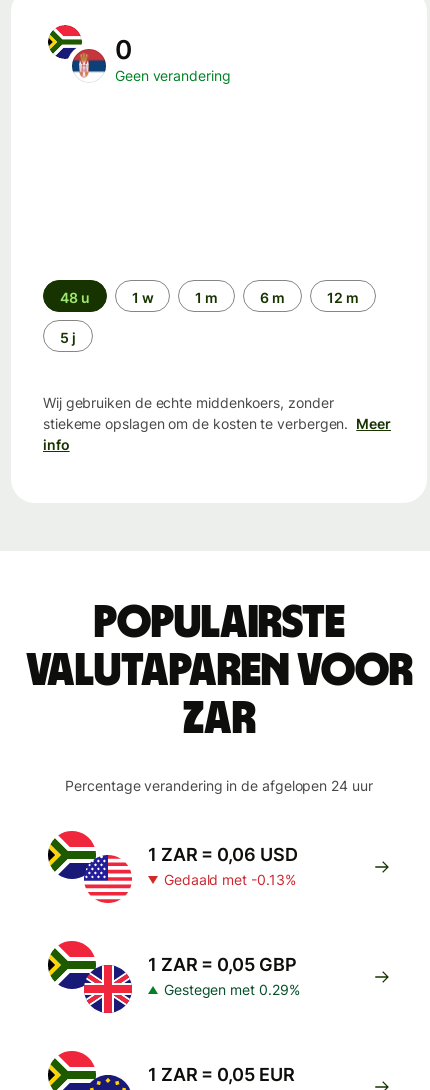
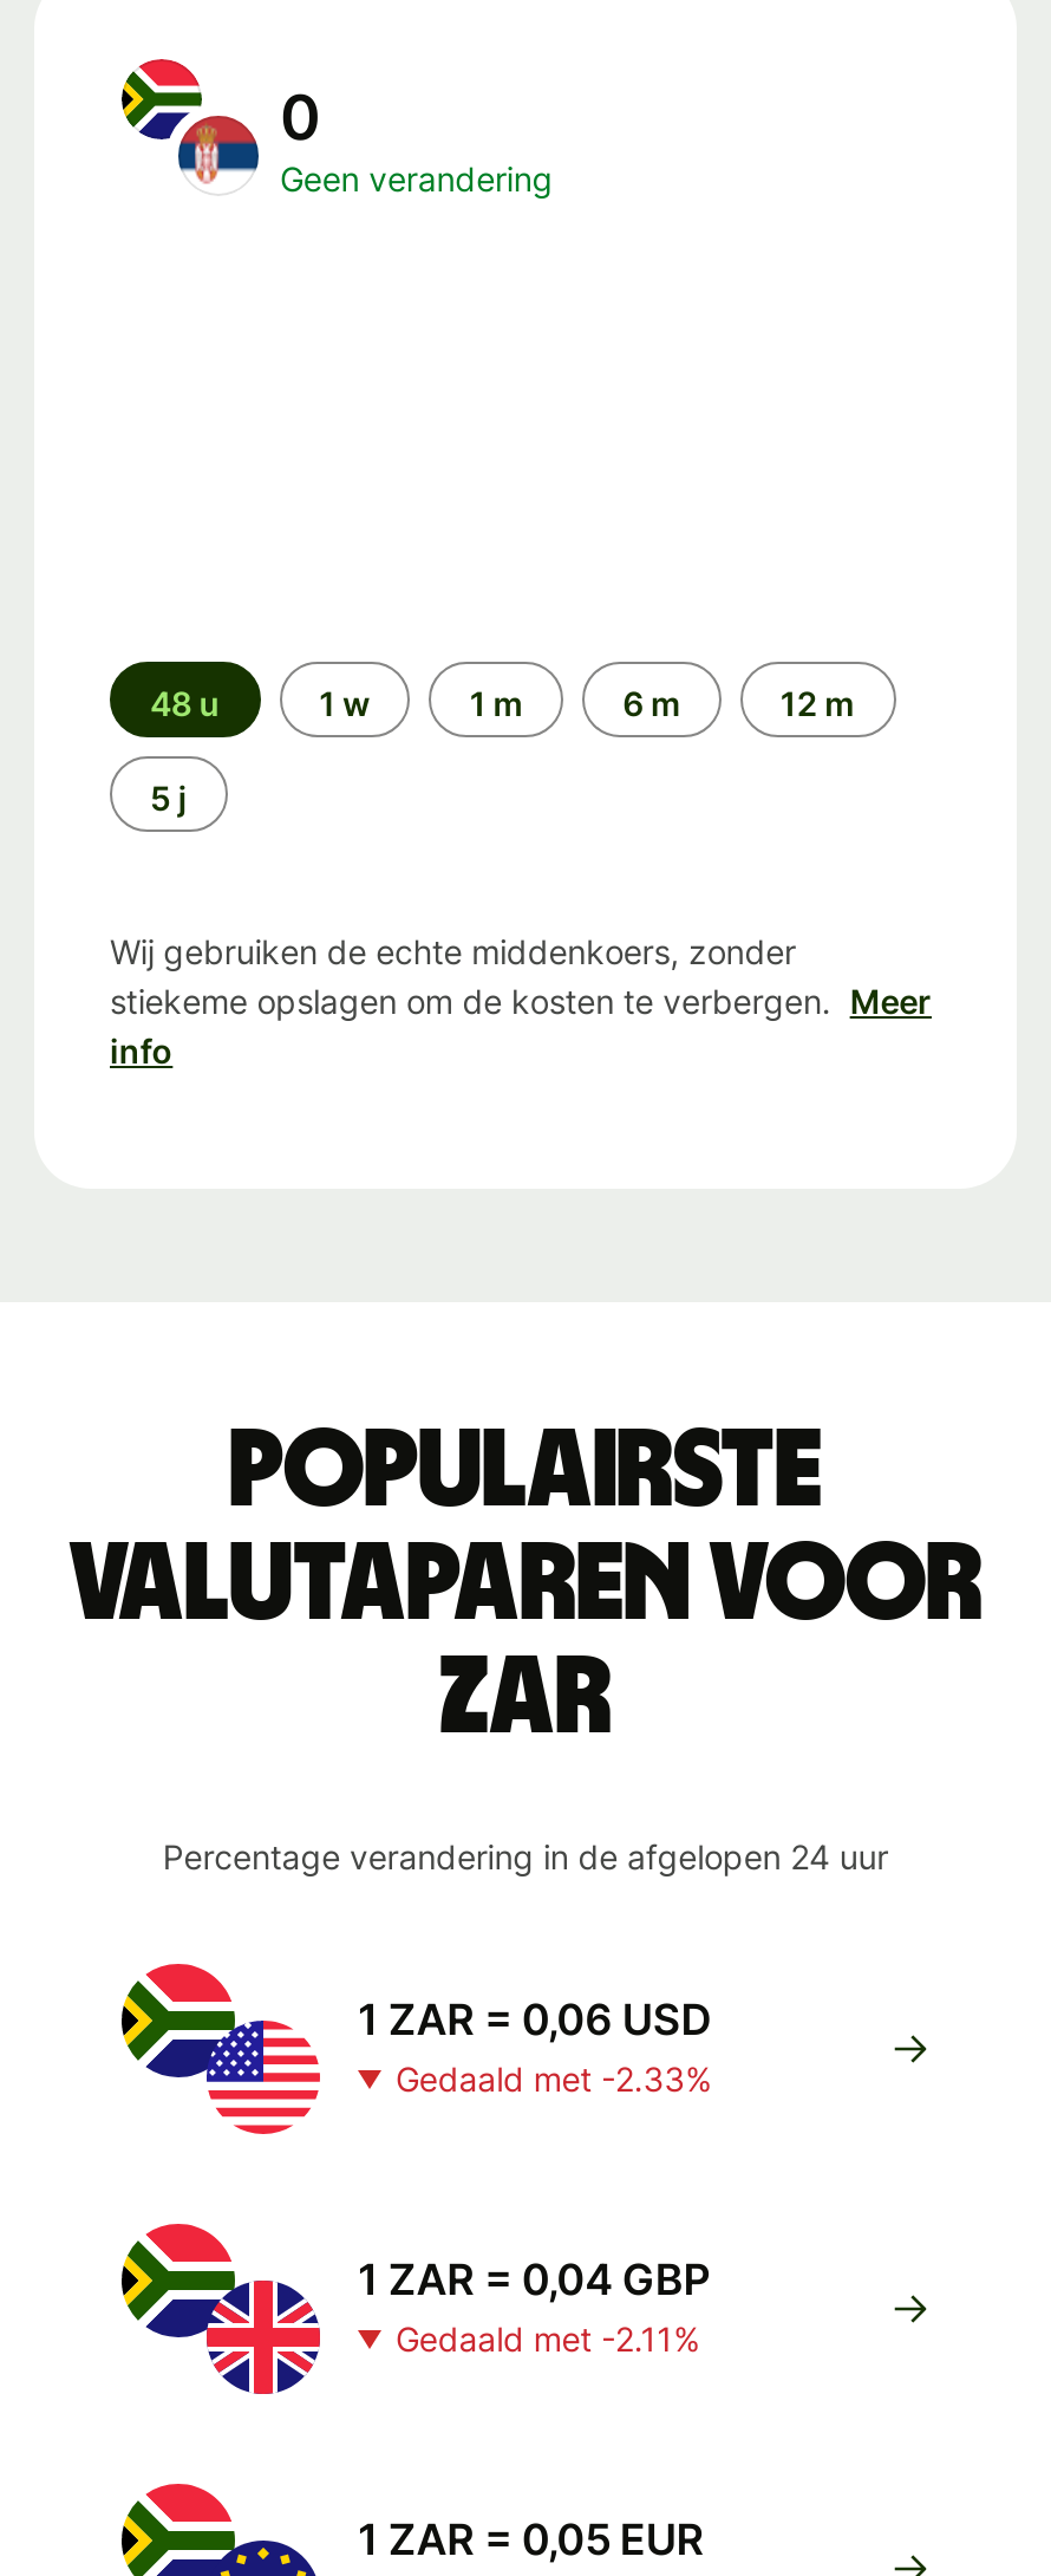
[164,871,295,888] Gedaald met -0.13% -> [396,2058,711,2099] Gedaald met -2.33%
[148,954,297,975] 1 ZAR = 0,05 GBP -> [358,2255,711,2304] 1 ZAR = 0,04 GBP
[164,981,299,998] Gestegen met 0.29% -> [396,2318,699,2359] Gedaald met -2.11%

